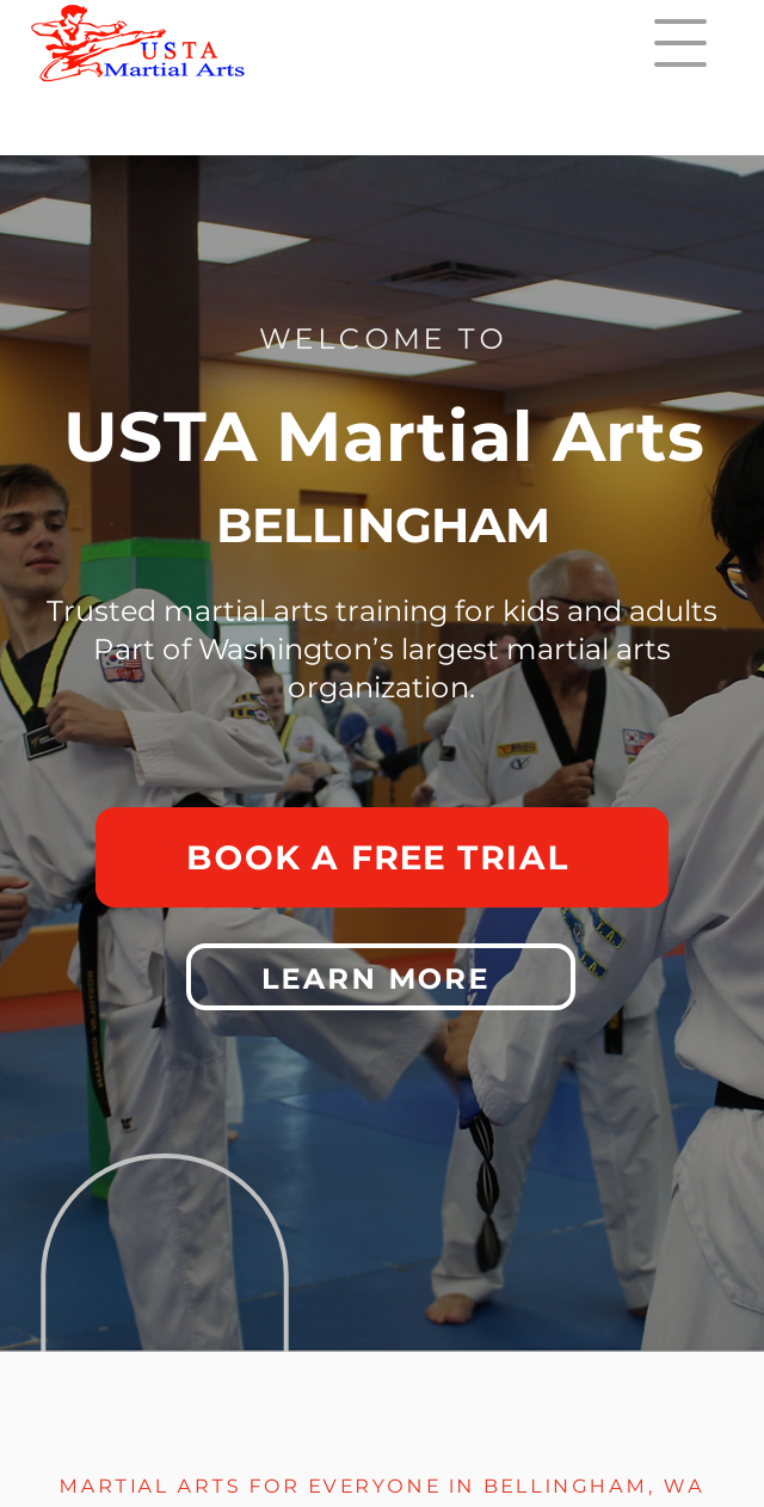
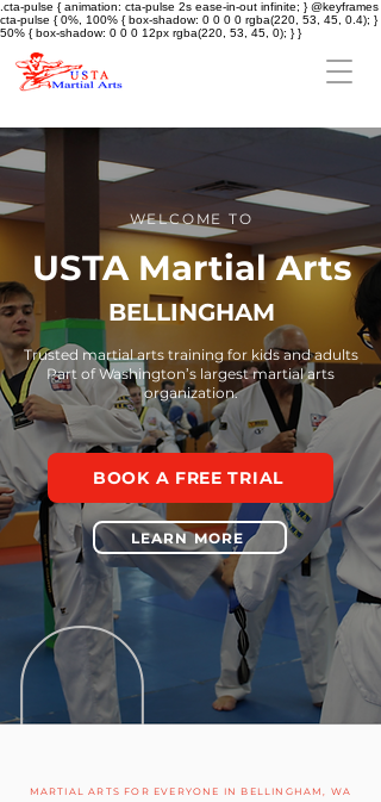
none -> [0,0,379,39] .cta-pulse { animation: cta-pulse 2s ease-in-out infinite; } @keyframes | cta-pulse { 0%, 100% { box-shadow: 0 0 0 0 rgba(220, 53, 45, 0.4); } | 50% { box-shadow: 0 0 0 12px rgba(220, 53, 45, 0); } }

